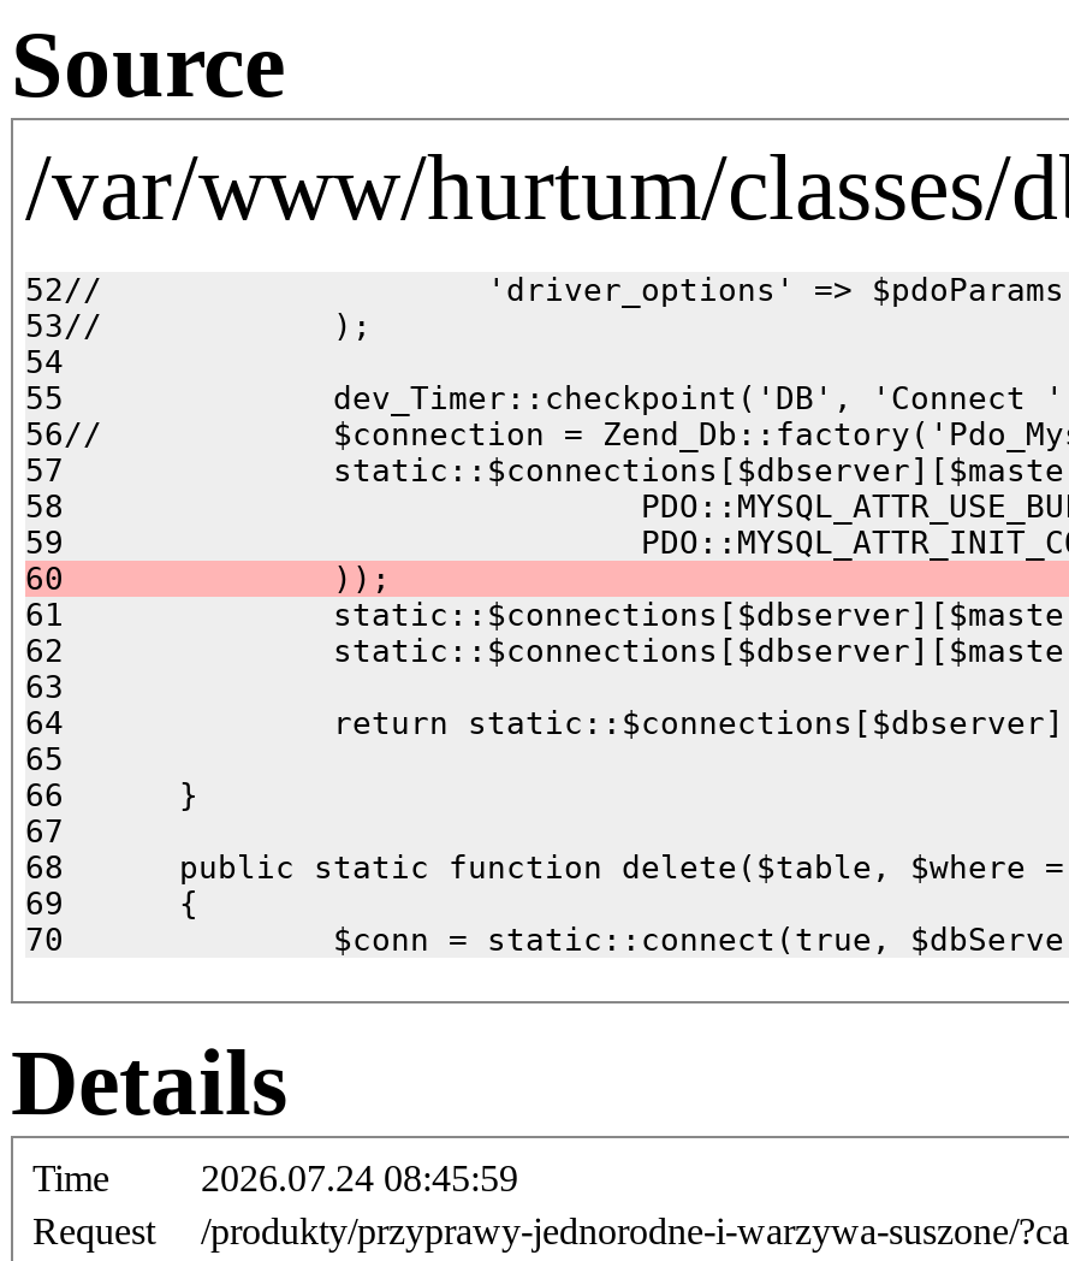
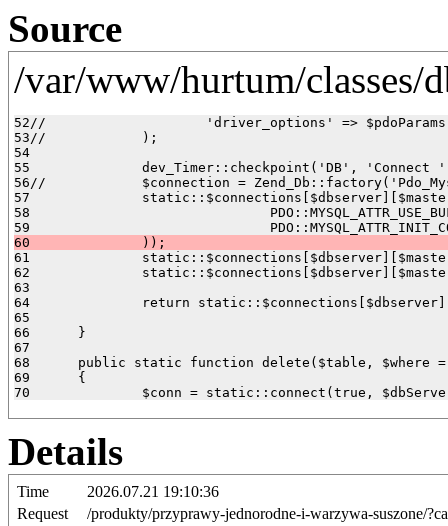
[201,1157,518,1198] 2026.07.24 08:45:59 -> [87,483,219,500] 2026.07.21 19:10:36

